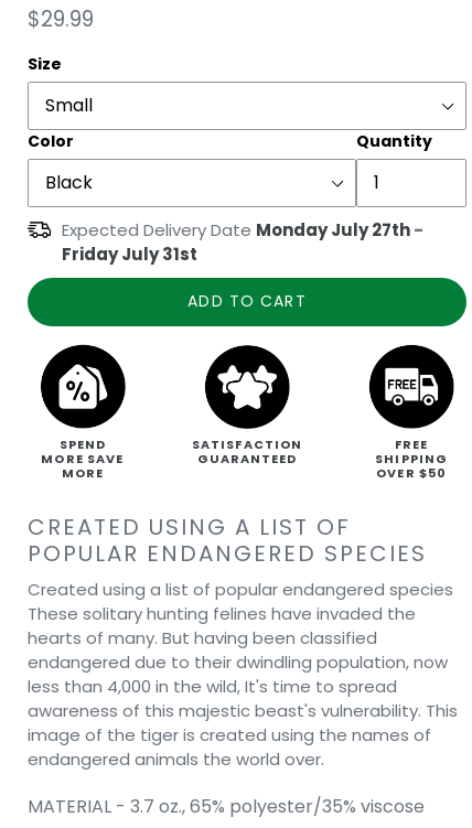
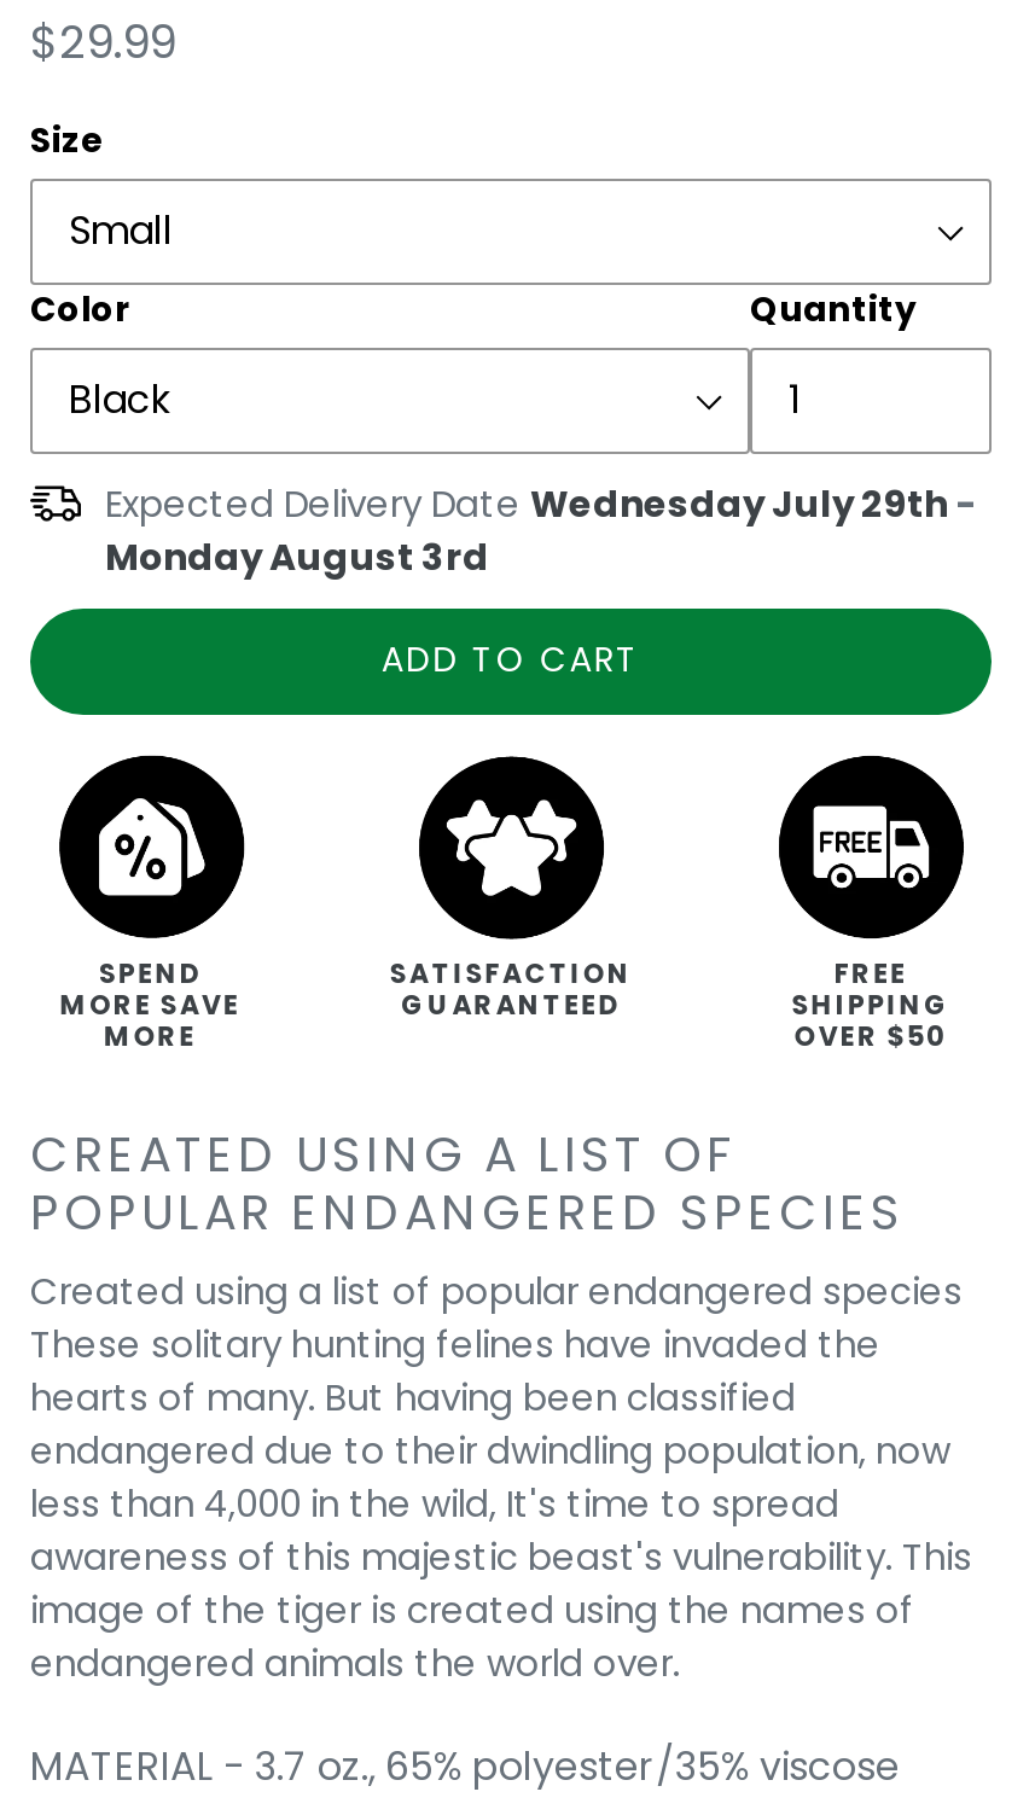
[62,218,423,265] Expected Delivery Date Monday July 27th - | Friday July 31st -> [105,477,977,581] Expected Delivery Date Wednesday July 29th - | Monday August 3rd

